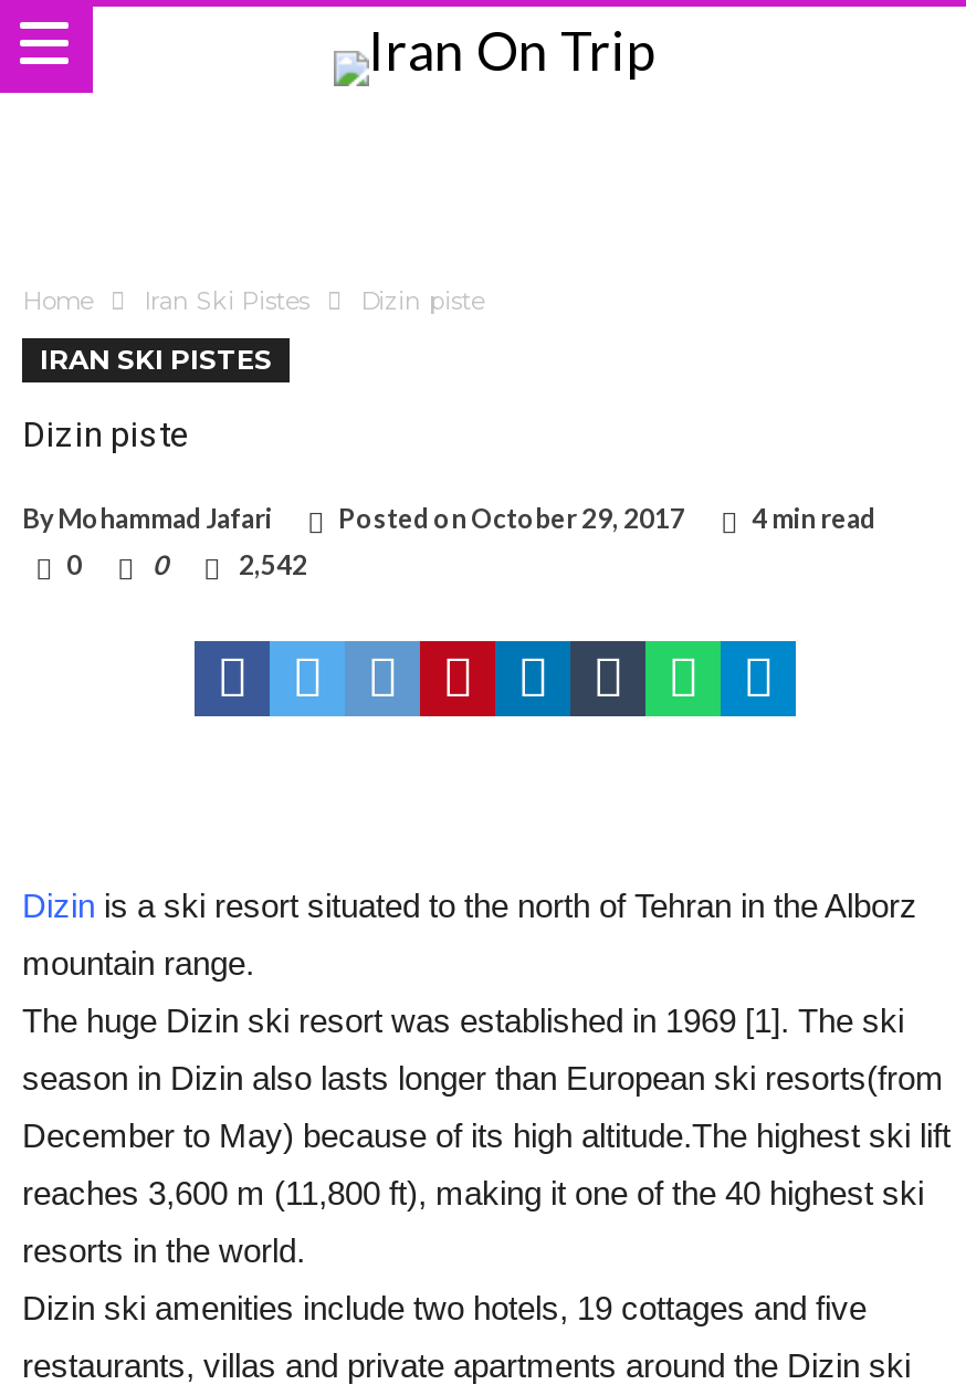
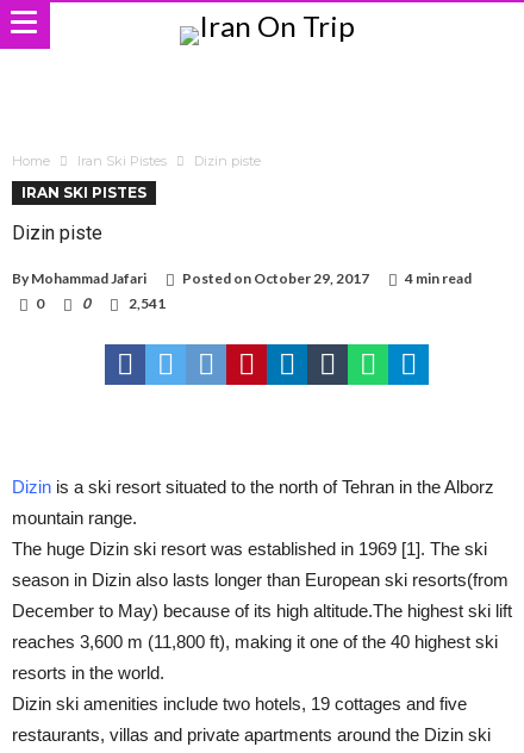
[153,548,307,581] 0 2,542 -> [82,294,166,312] 0 2,541

